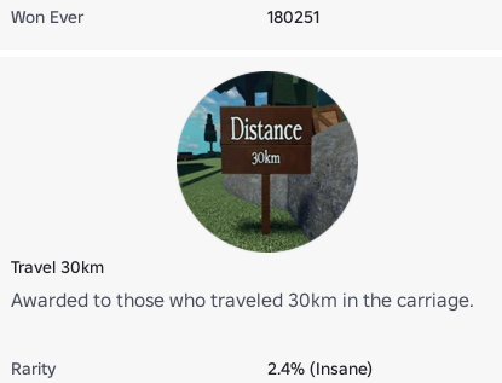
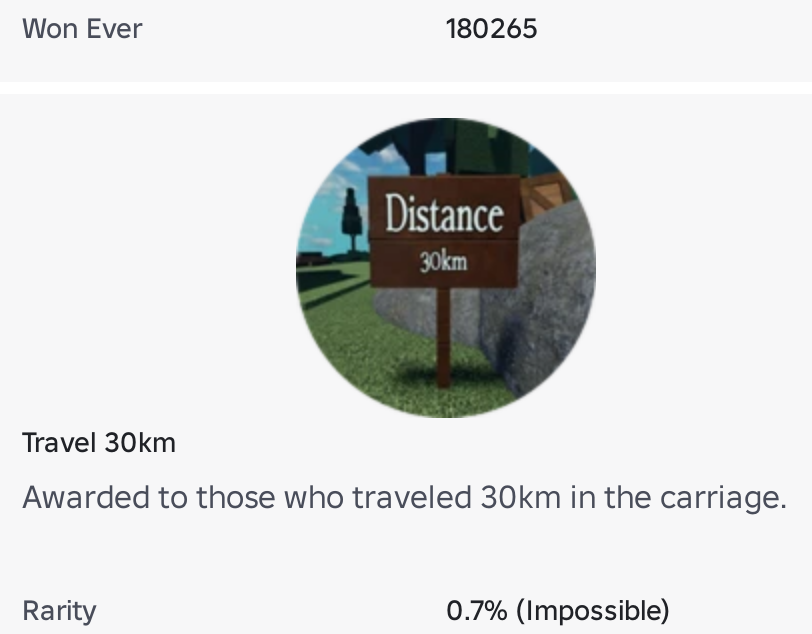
[267,5,319,27] 180251 -> [446,9,538,45] 180265
[267,357,373,379] 2.4% (Insane) -> [446,591,670,627] 0.7% (Impossible)

